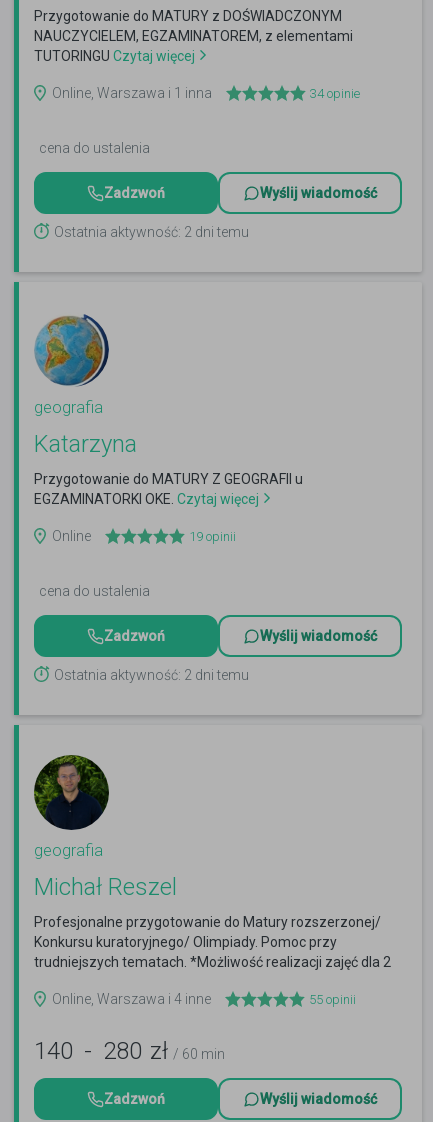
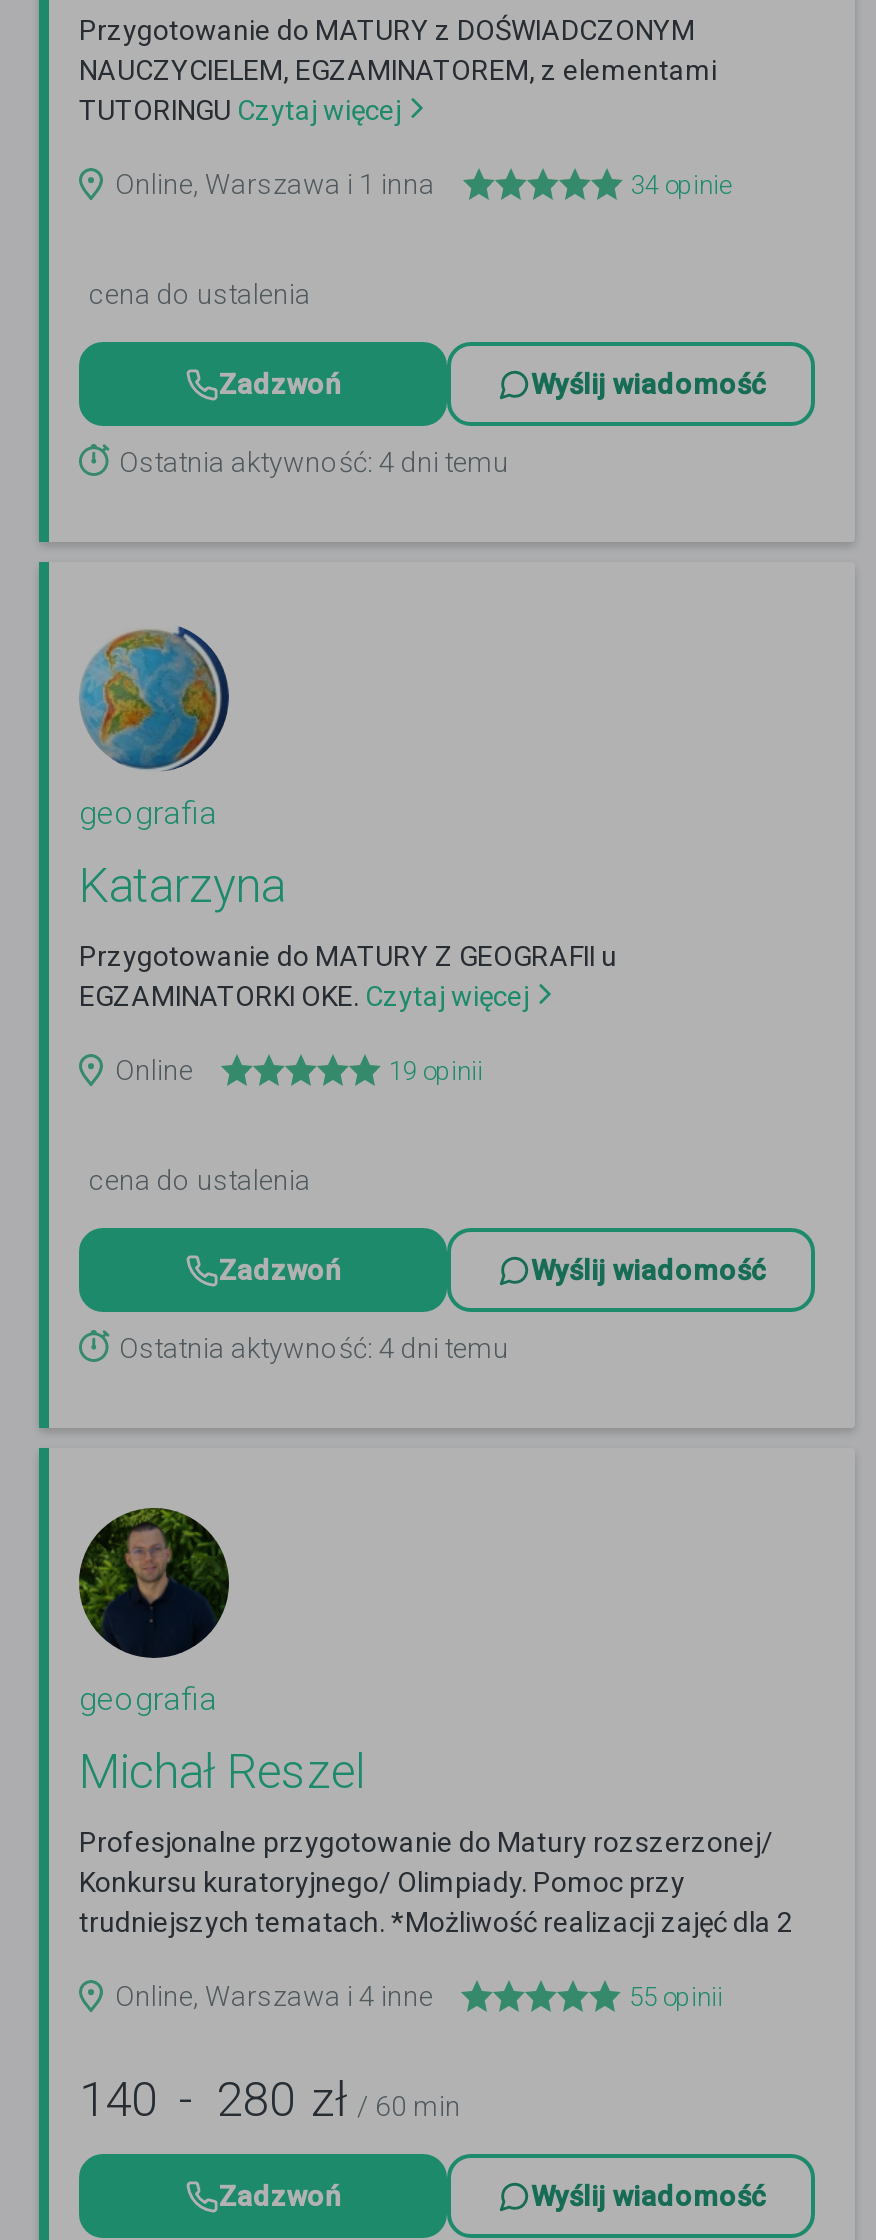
[54,224,249,240] Ostatnia aktywność: 2 dni temu -> [119,447,509,479] Ostatnia aktywność: 4 dni temu
[54,667,249,683] Ostatnia aktywność: 2 dni temu -> [119,1333,509,1365] Ostatnia aktywność: 4 dni temu

